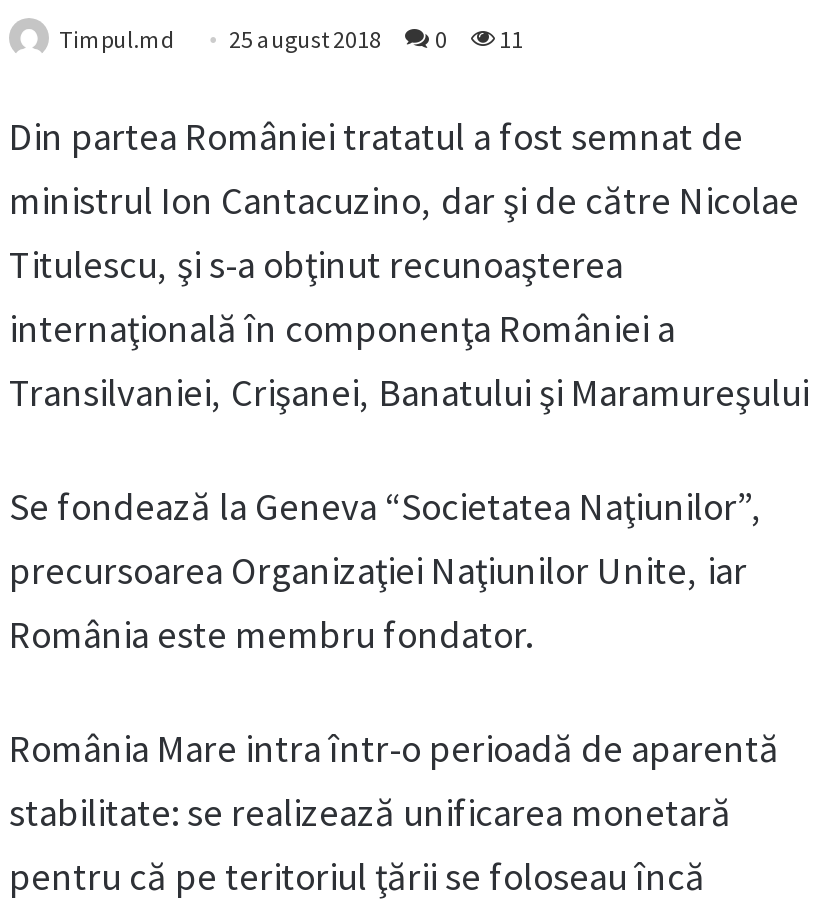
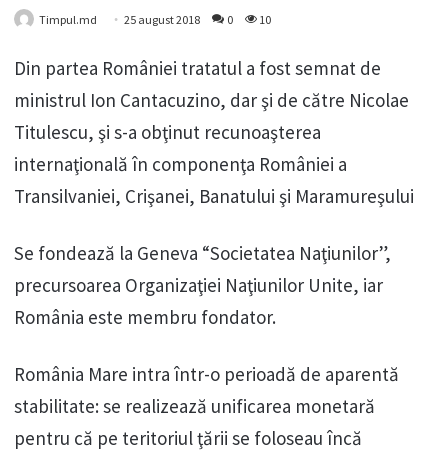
[59,25,523,55] Timpul.md 25 august 2018 0 11 -> [39,12,271,27] Timpul.md 25 august 2018 0 10

